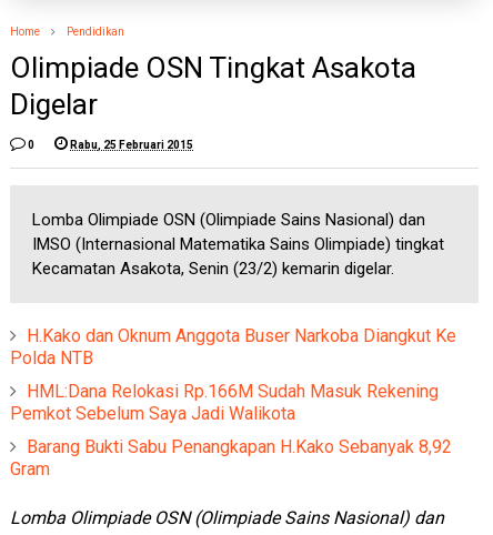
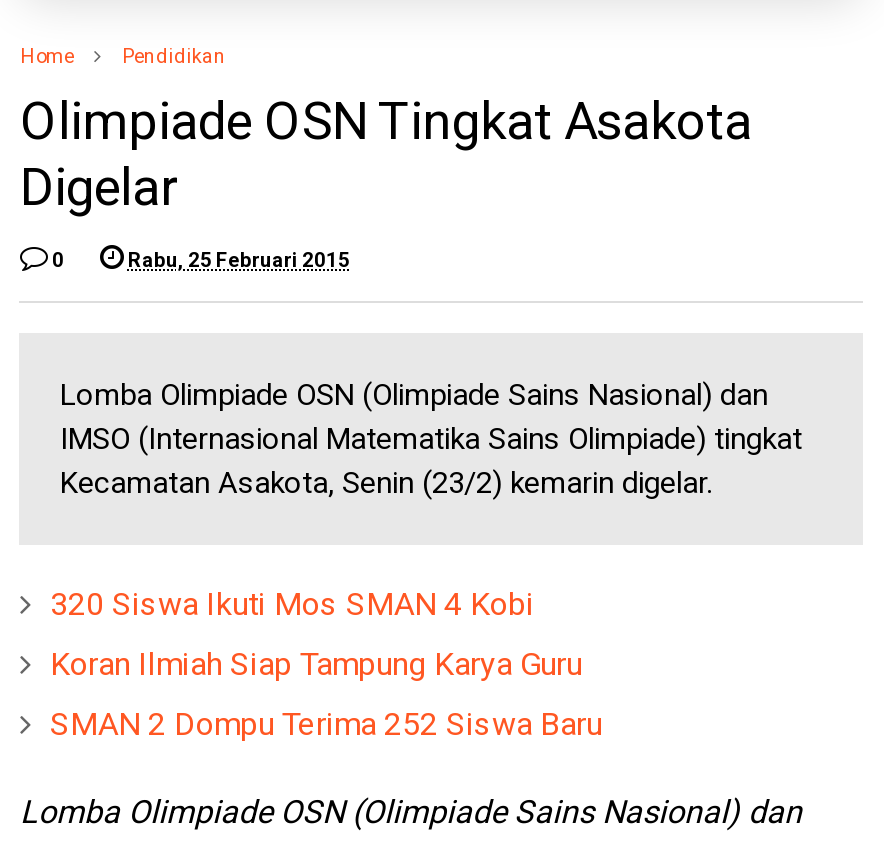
[10,326,457,369] H.Kako dan Oknum Anggota Buser Narkoba Diangkut Ke | Polda NTB -> [50,586,534,624] 320 Siswa Ikuti Mos SMAN 4 Kobi
[10,381,439,424] HML:Dana Relokasi Rp.166M Sudah Masuk Rekening | Pemkot Sebelum Saya Jadi Walikota -> [50,646,582,684] Koran Ilmiah Siap Tampung Karya Guru
[10,437,452,480] Barang Bukti Sabu Penangkapan H.Kako Sebanyak 8,92 | Gram -> [50,706,602,744] SMAN 2 Dompu Terima 252 Siswa Baru

